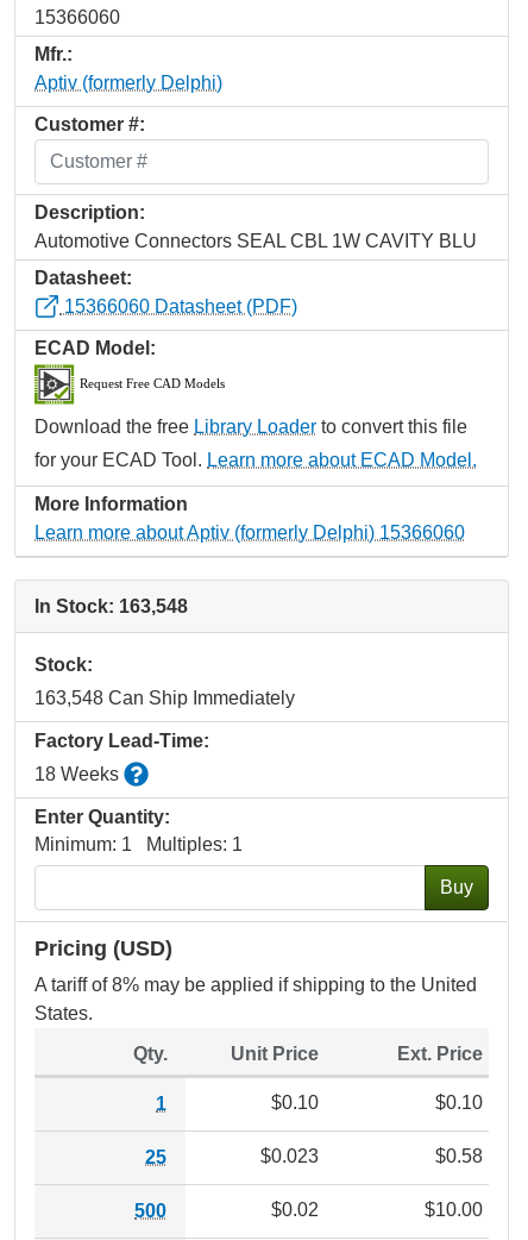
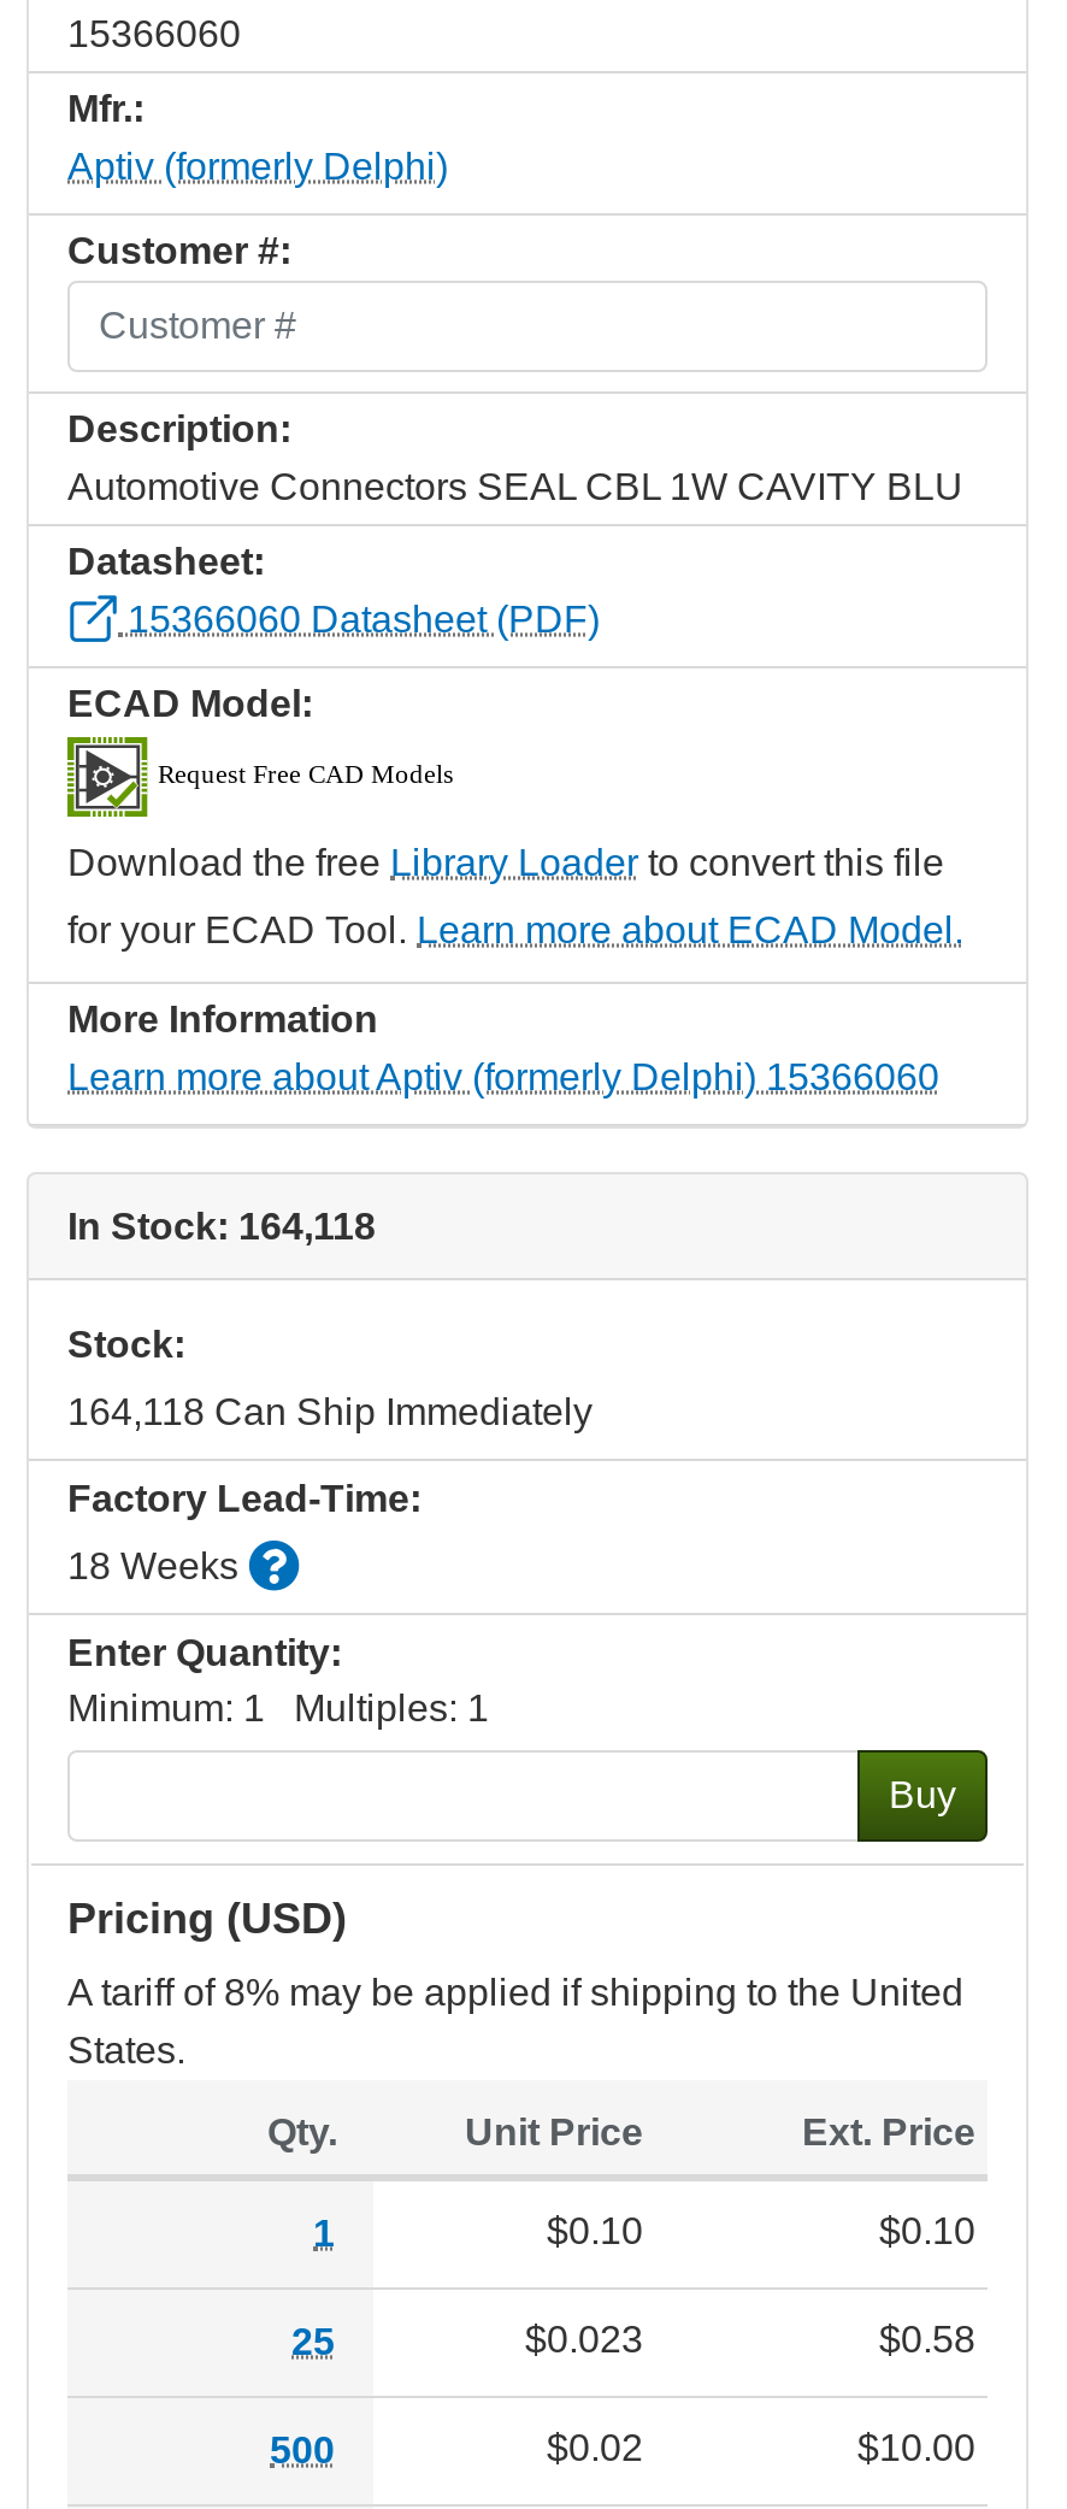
[34,596,188,616] In Stock: 163,548 -> [67,1205,376,1246] In Stock: 164,118
[34,687,295,708] 163,548 Can Ship Immediately -> [67,1390,593,1431] 164,118 Can Ship Immediately

